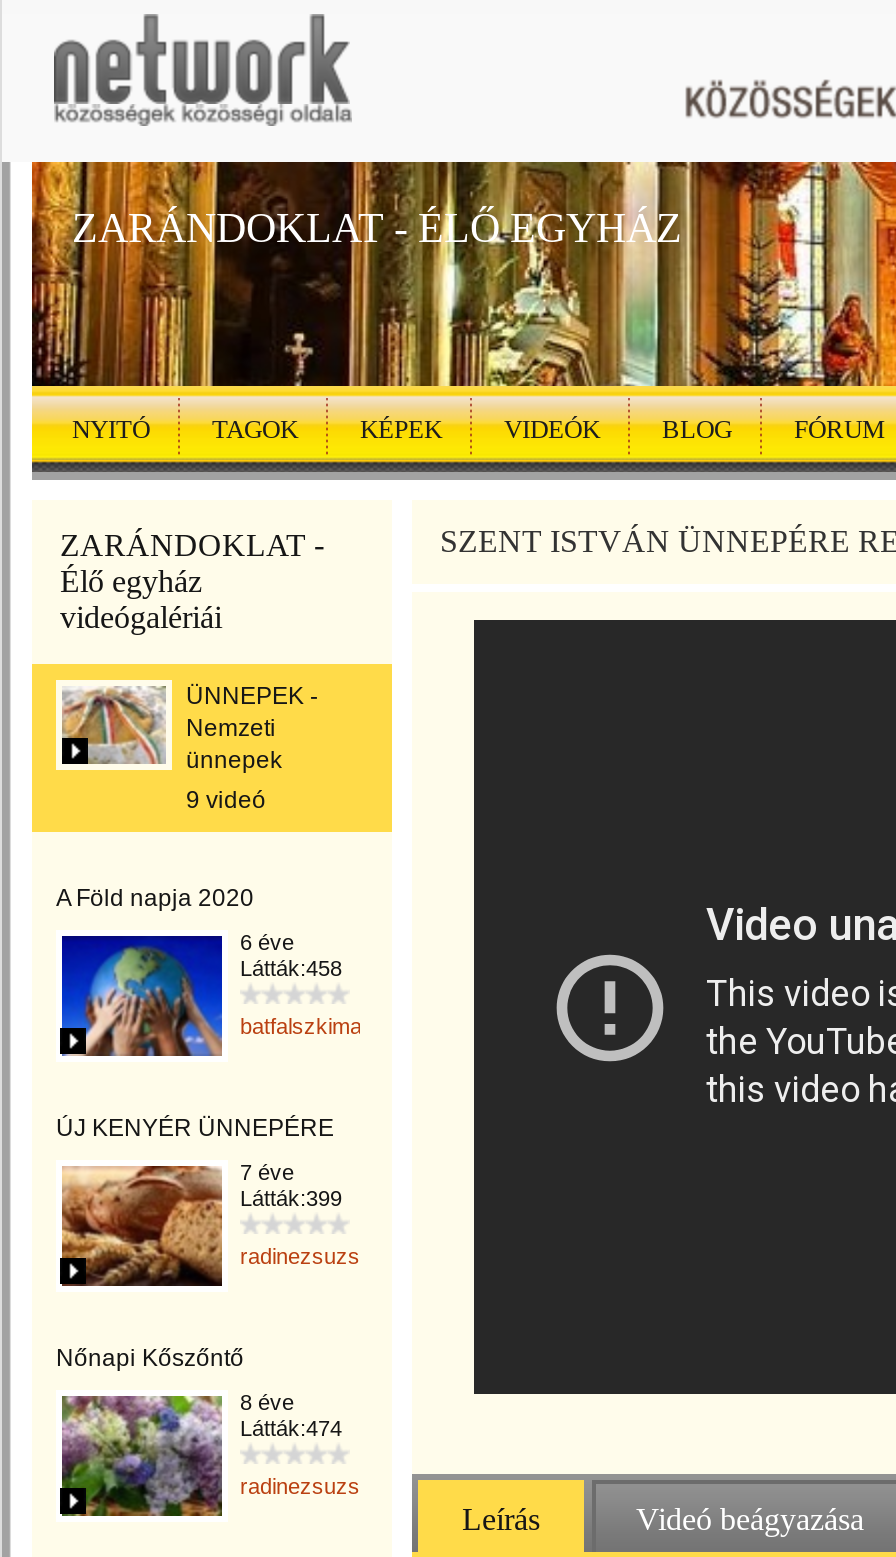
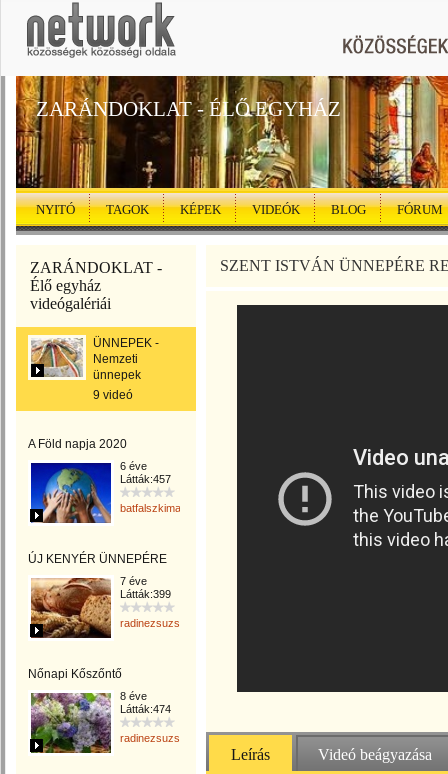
[240,956,342,980] Látták:458 -> [120,473,171,485] Látták:457

